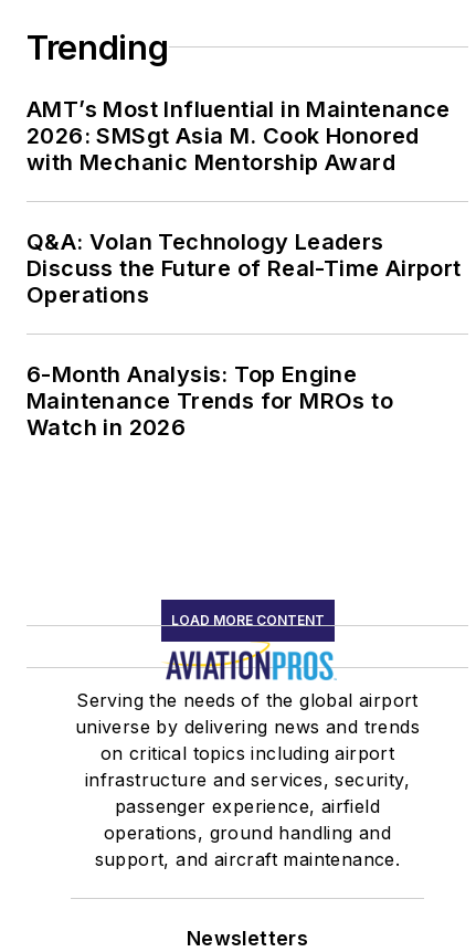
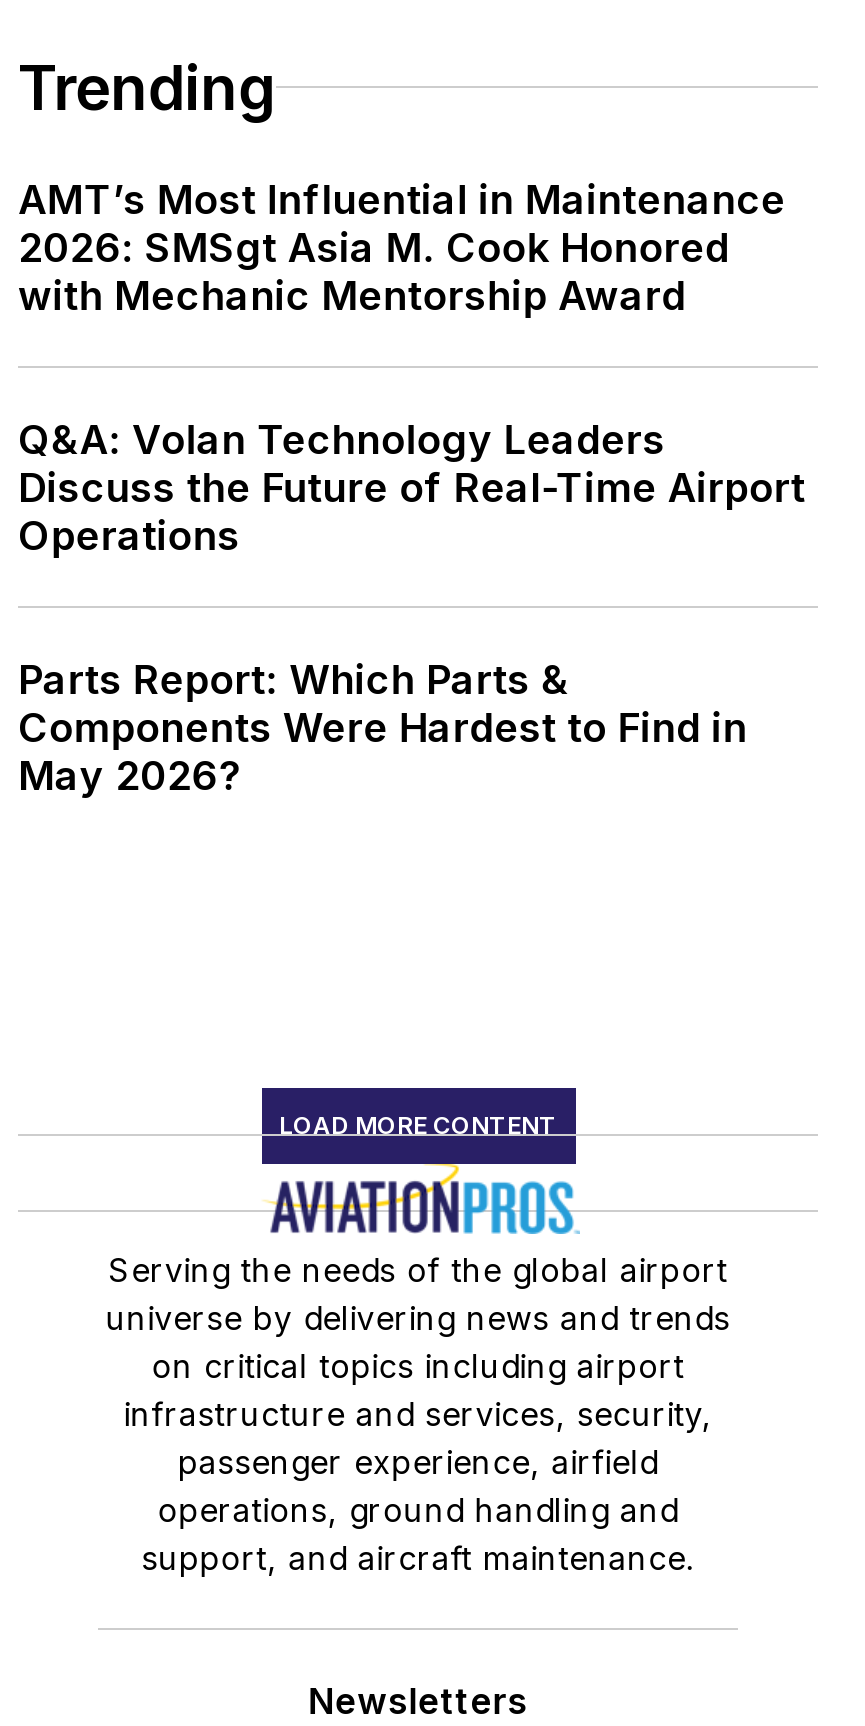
[27,361,393,440] 6-Month Analysis: Top Engine | Maintenance Trends for MROs to | Watch in 2026 -> [18,655,747,799] Parts Report: Which Parts & | Components Were Hardest to Find in | May 2026?

